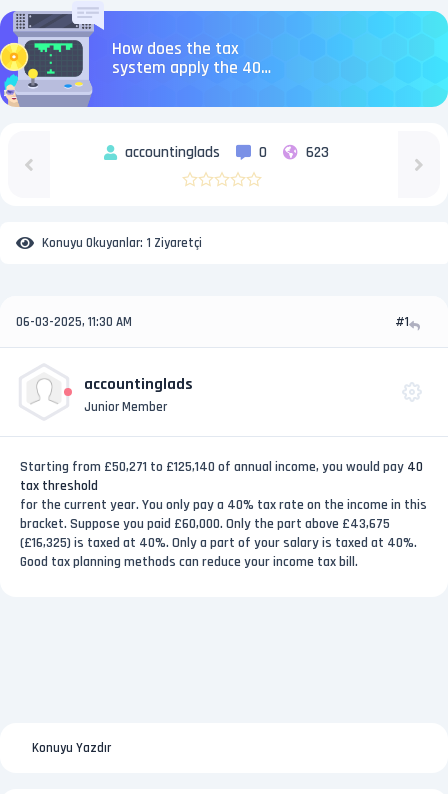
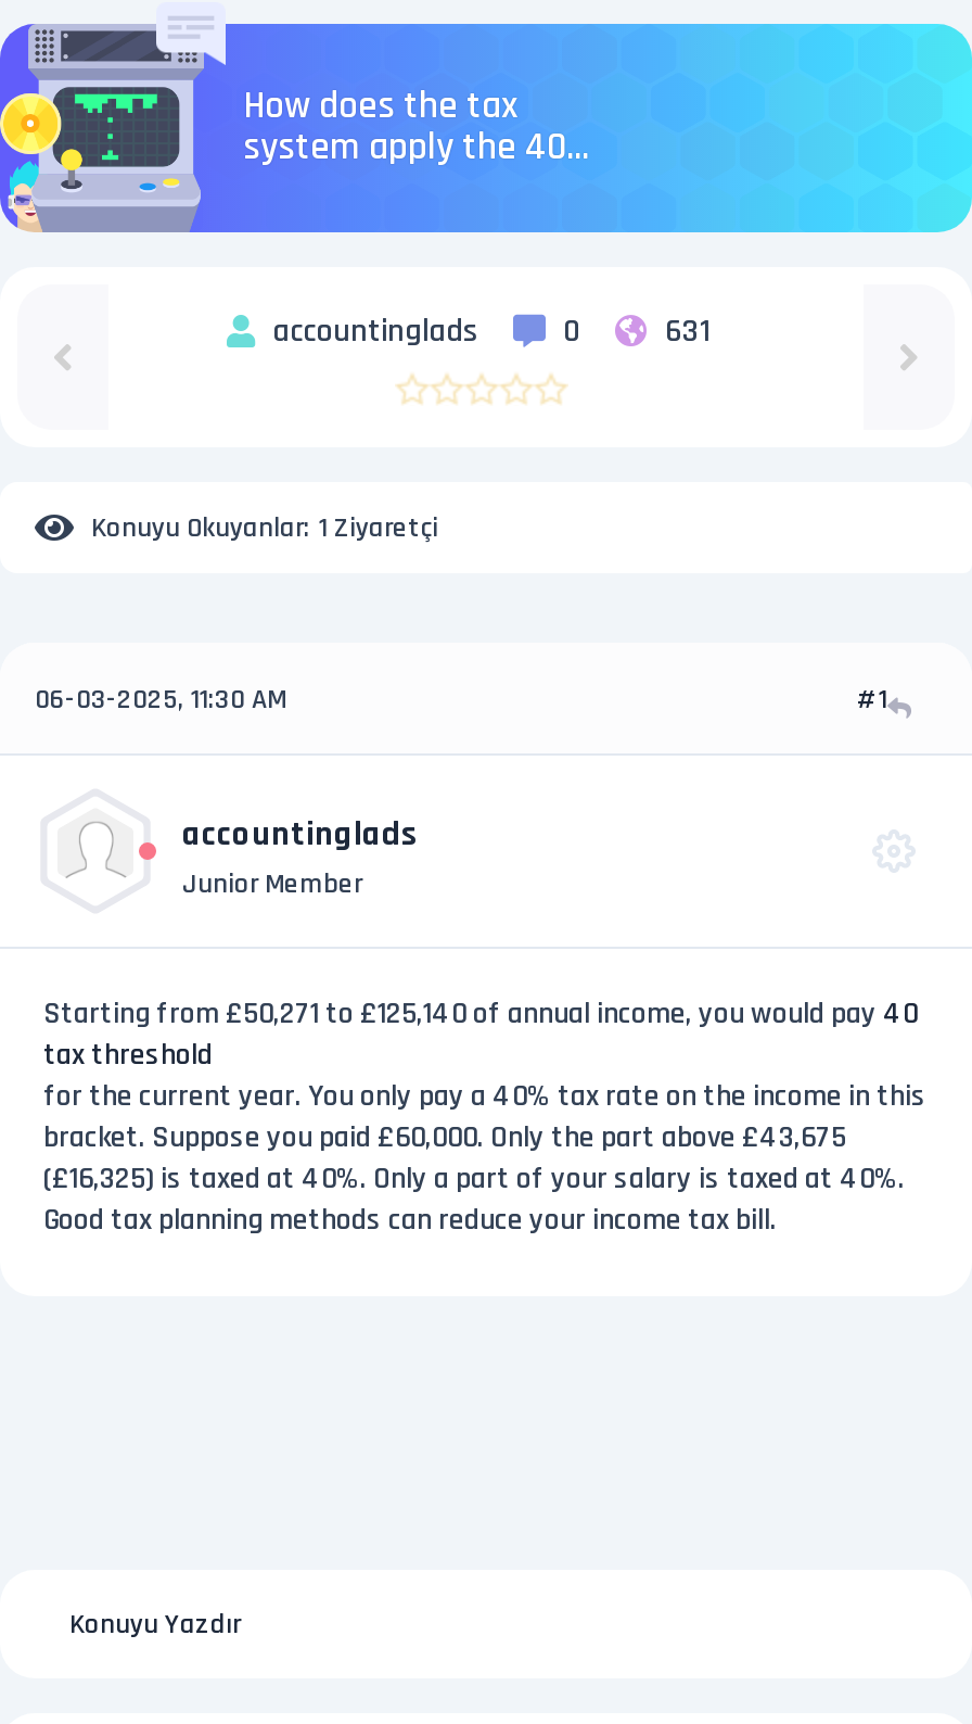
[305,143,328,162] 623 -> [665,310,711,352] 631

